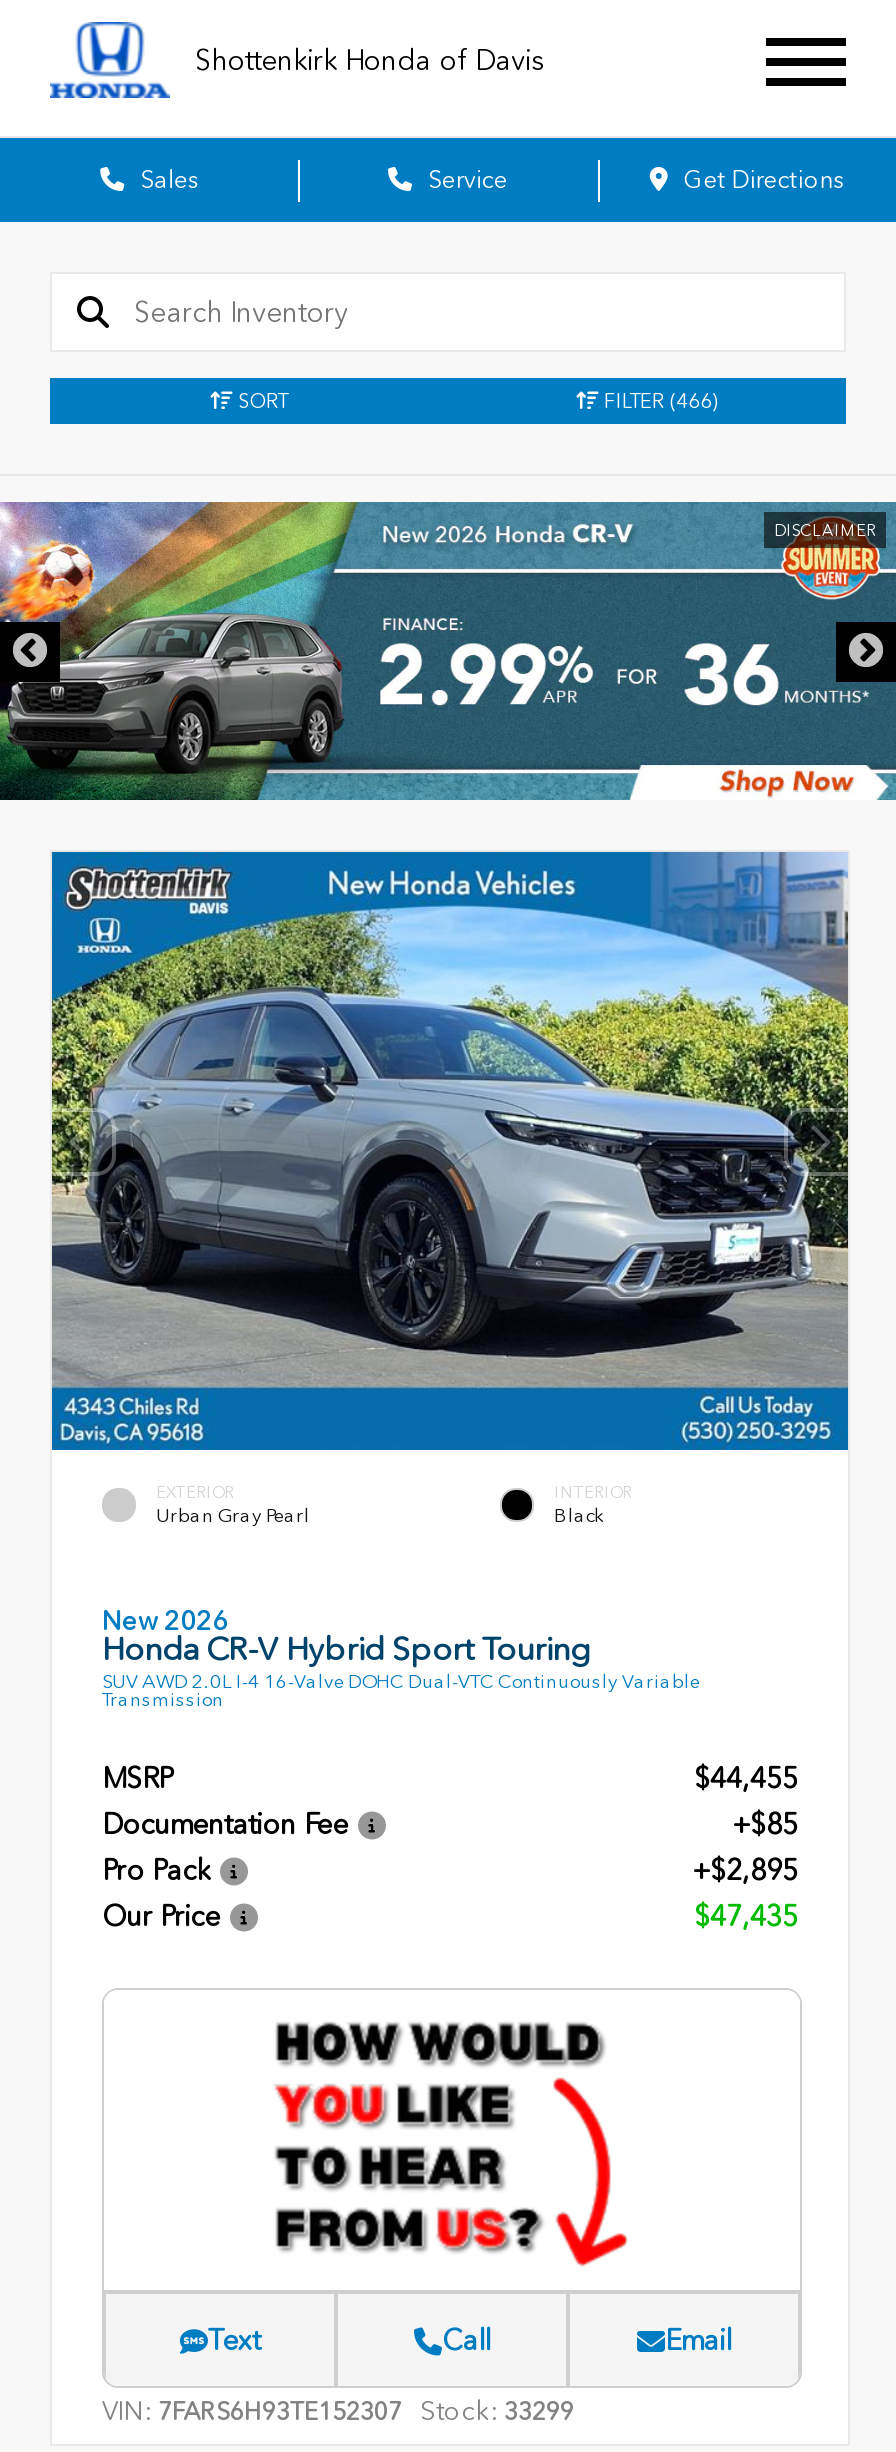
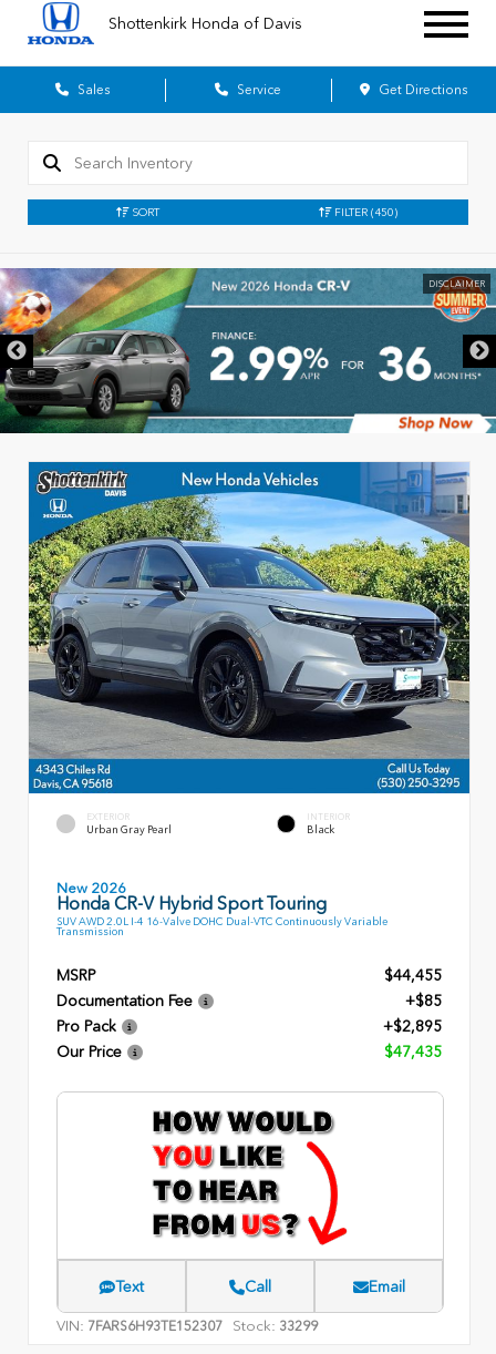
[598,390,718,414] FILTER (466) -> [331,206,397,219] FILTER (450)

